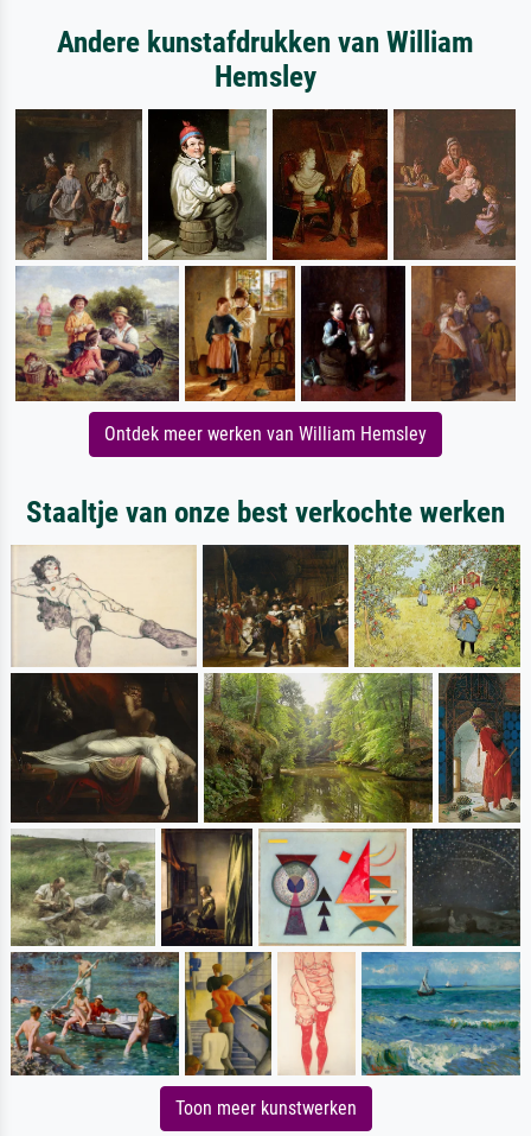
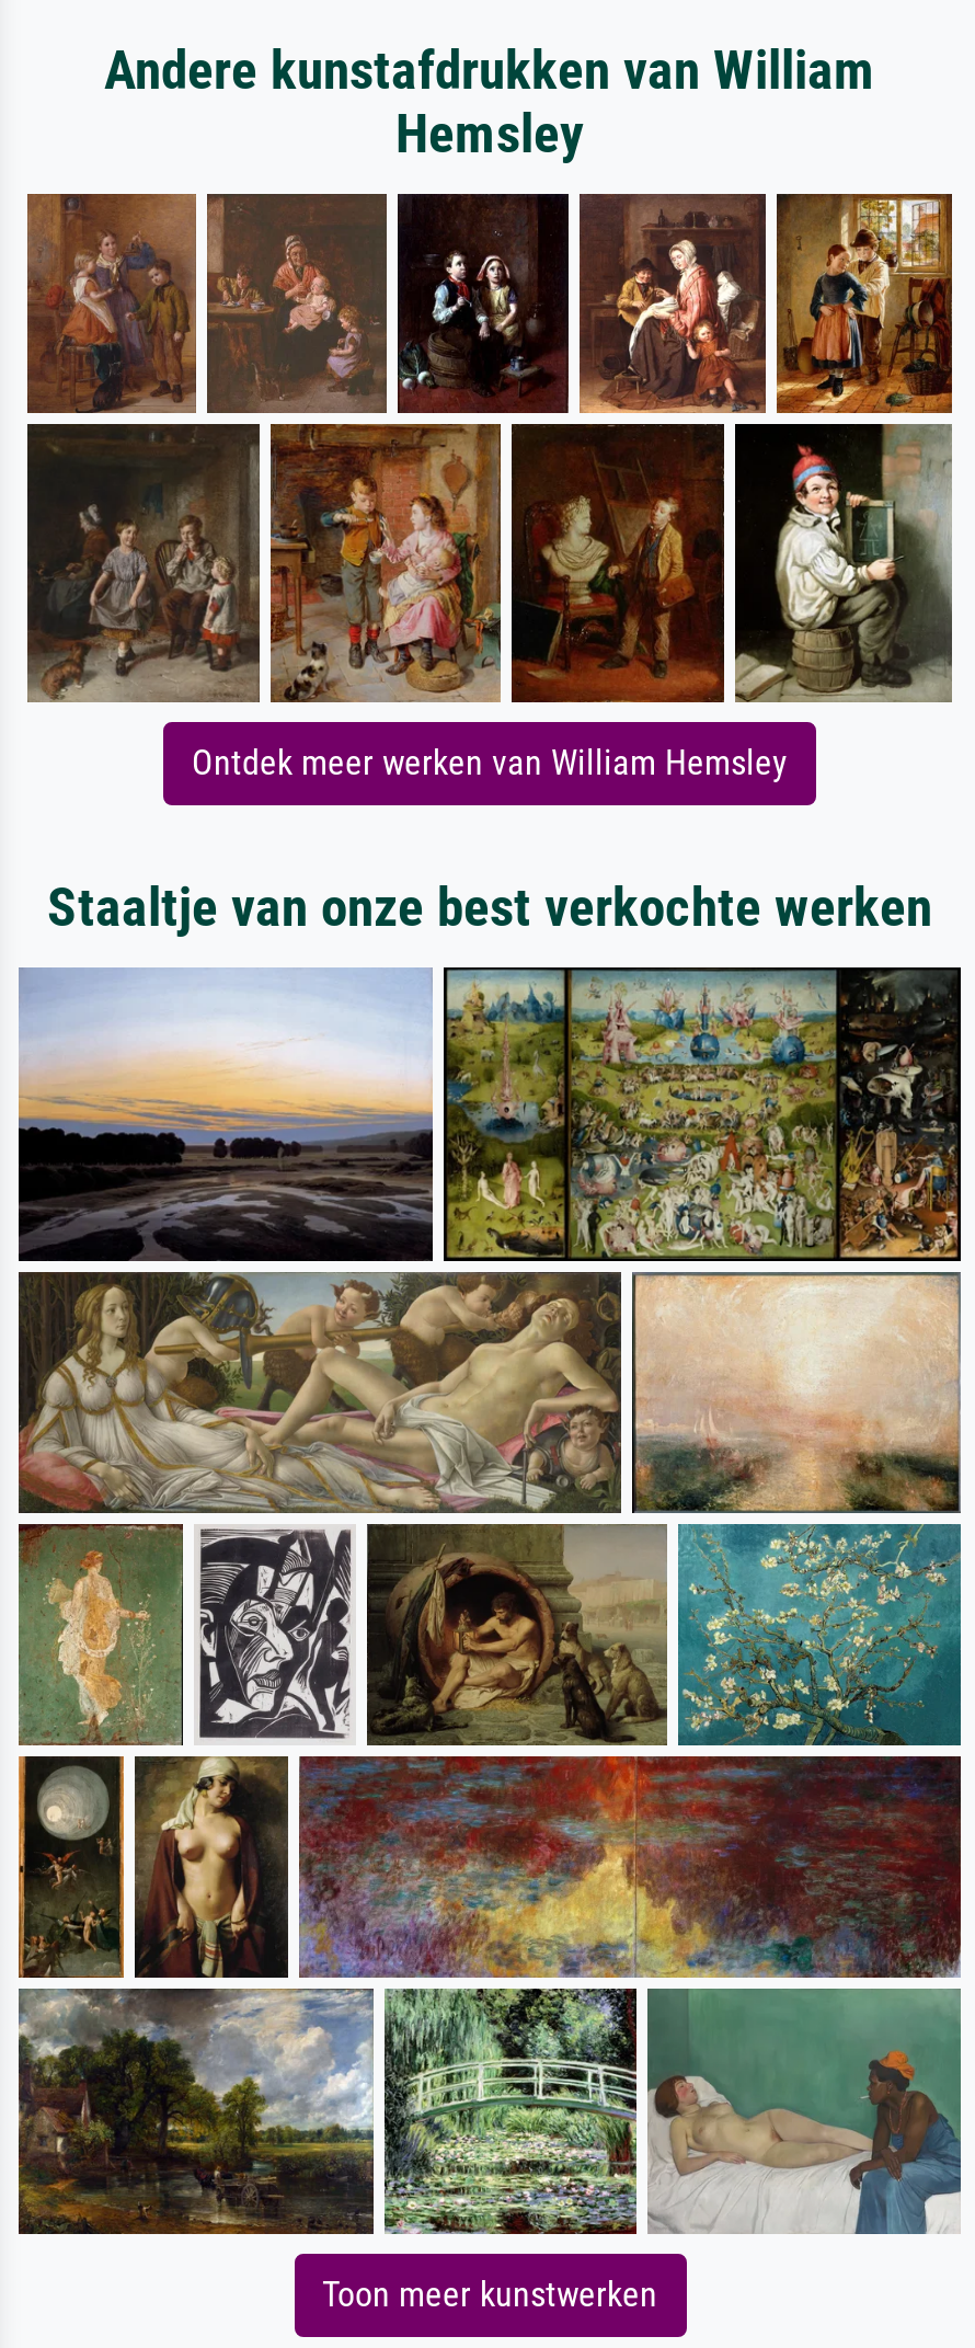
[14,108,516,402] [image] -> [25,192,952,705] [image]
[9,544,522,1077] [image] -> [16,965,963,2236] [image]

